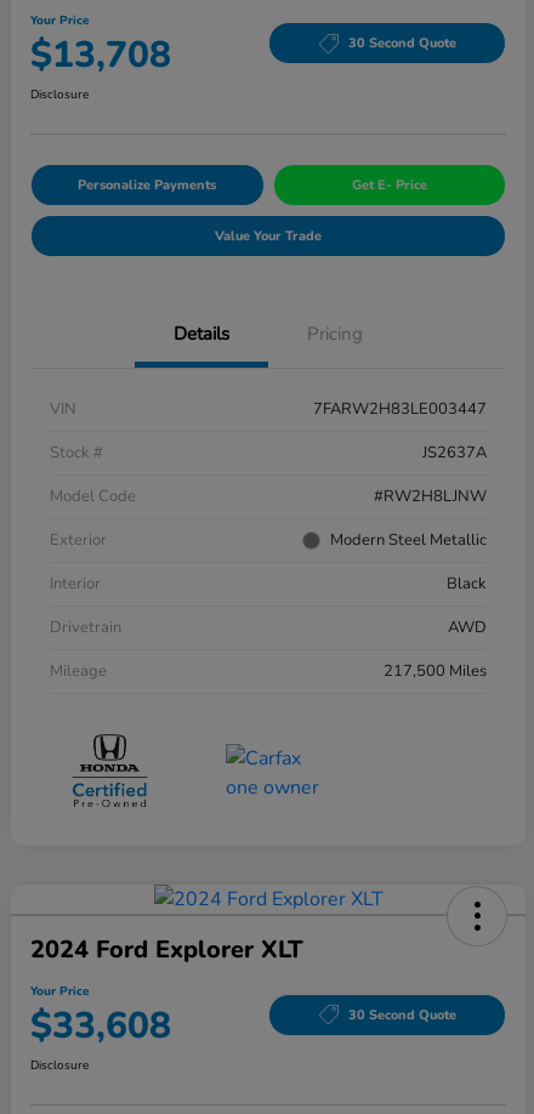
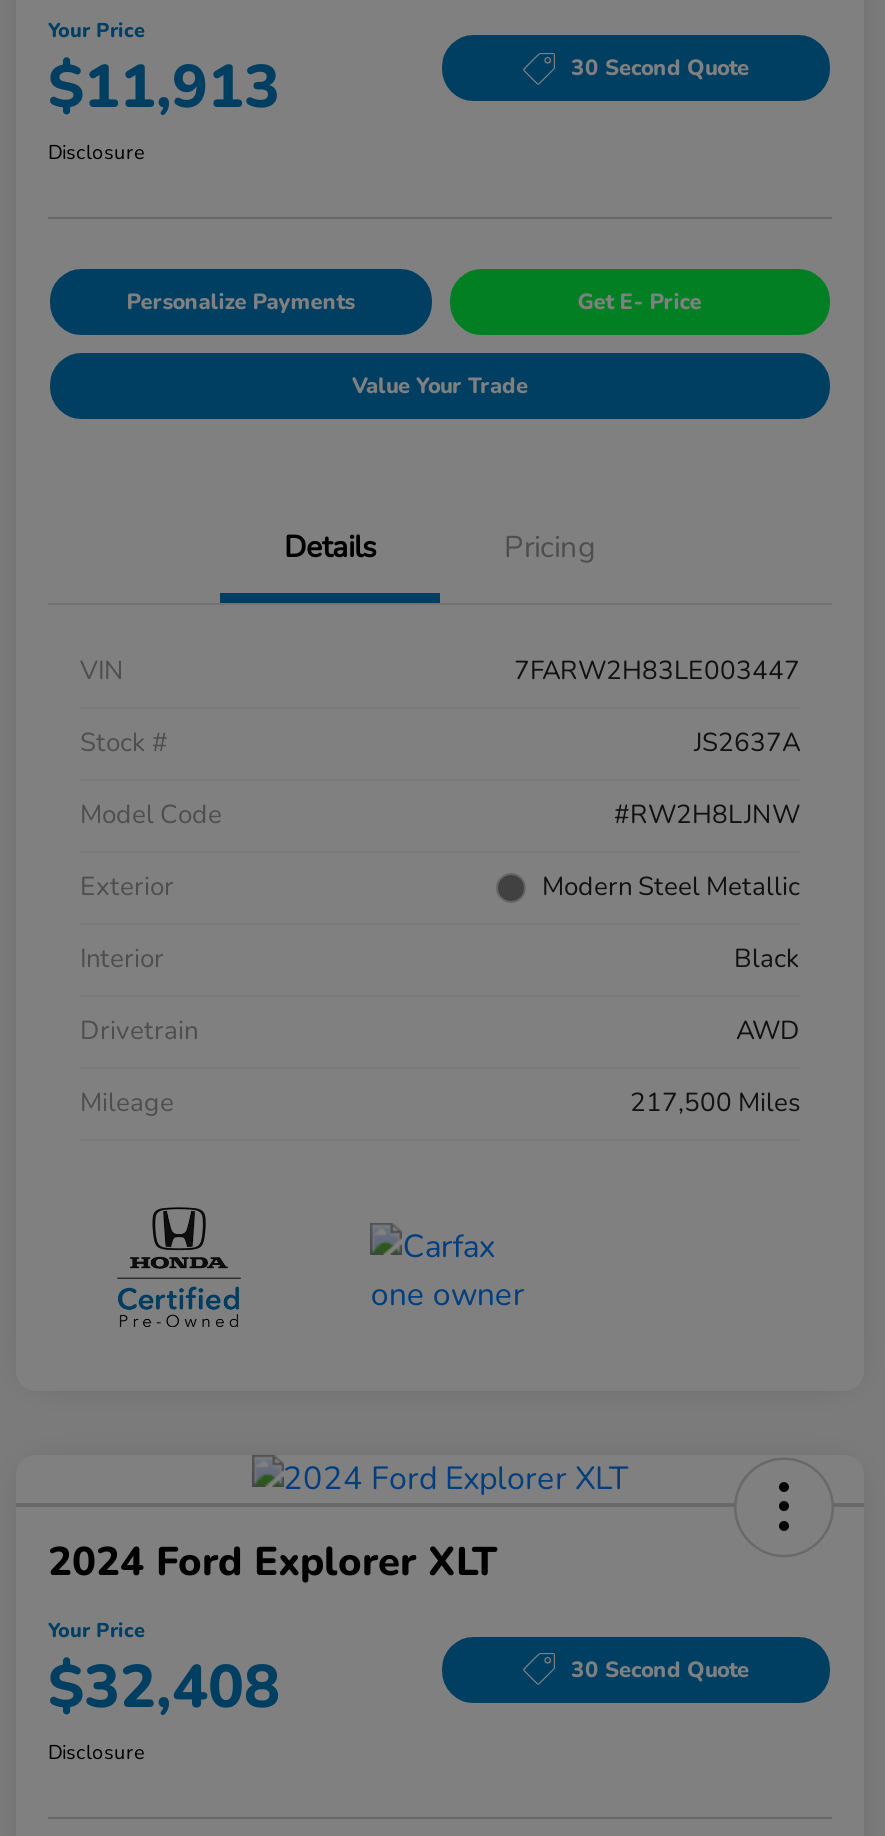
[30,30,171,80] $13,708 -> [48,47,280,129] $11,913
[30,1001,171,1051] $33,608 -> [48,1647,280,1729] $32,408

